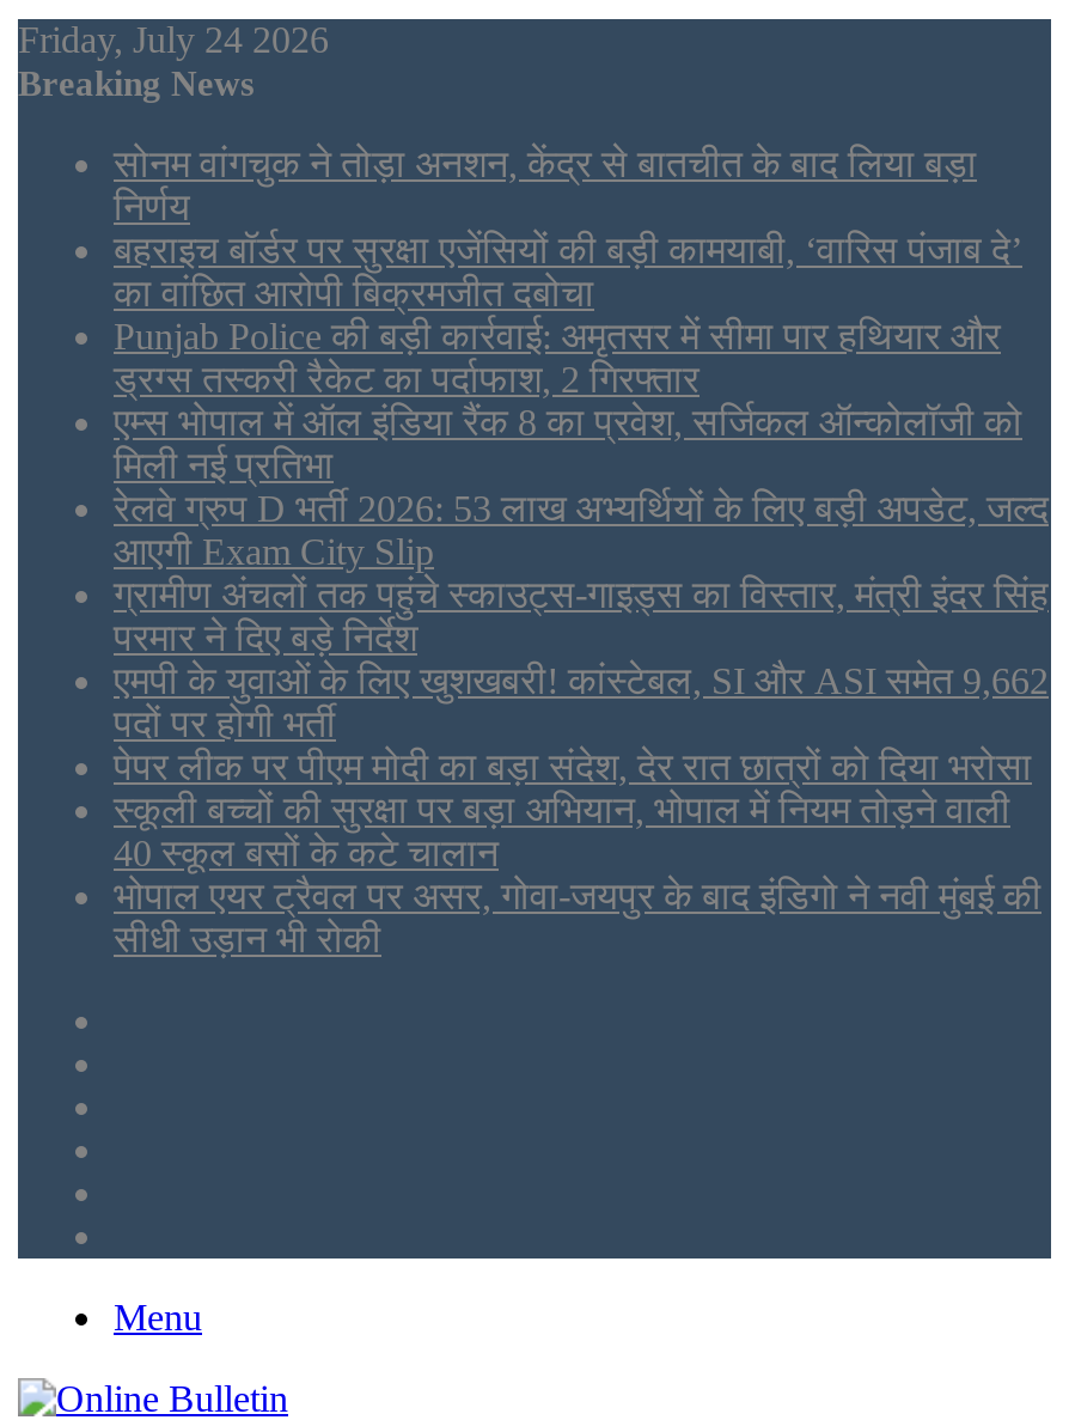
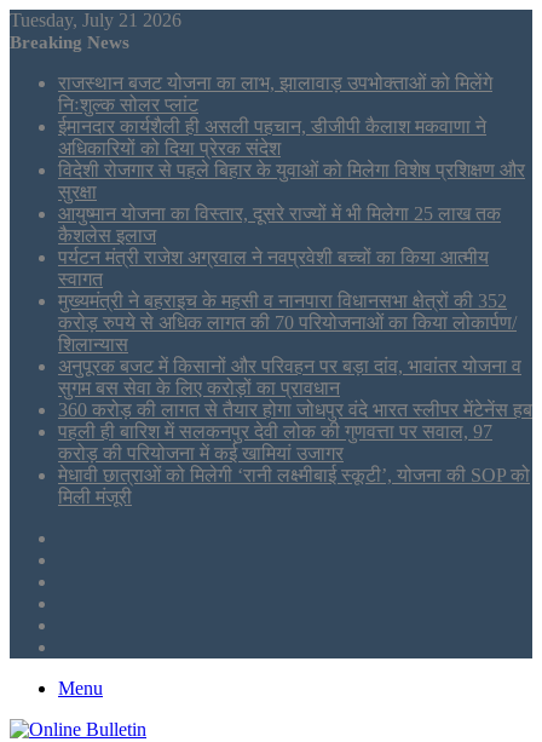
[18,19,329,60] Friday, July 24 2026 -> [10,10,181,30] Tuesday, July 21 2026
[114,144,1049,959] सोनम वांगचुक ने तोड़ा अनशन, केंद्र से बातचीत के बाद लिया बड़ा | निर्णय | बहराइच बॉर्डर पर सुरक्षा एजेंसियों की बड़ी कामयाबी, ‘वारिस पंजाब दे’ | का वांछित आरोपी बिक्रमजीत दबोचा | Punjab Police की बड़ी कार्रवाई: अमृतसर में सीमा पार हथियार और | ड्रग्स तस्करी रैकेट का पर्दाफाश, 2 गिरफ्तार | एम्स भोपाल में ऑल इंडिया रैंक 8 का प्रवेश, सर्जिकल ऑन्कोलॉजी को | मिली नई प्रतिभा | रेलवे ग्रुप D भर्ती 2026: 53 लाख अभ्यर्थियों के लिए बड़ी अपडेट, जल्द | आएगी Exam City Slip | ग्रामीण अंचलों तक पहुंचे स्काउट्स-गाइड्स का विस्तार, मंत्री इंदर सिंह | परमार ने दिए बड़े निर्देश | एमपी के युवाओं के लिए खुशखबरी! कांस्टेबल, SI और ASI समेत 9,662 | पदों पर होगी भर्ती | पेपर लीक पर पीएम मोदी का बड़ा संदेश, देर रात छात्रों को दिया भरोसा | स्कूली बच्चों की सुरक्षा पर बड़ा अभियान, भोपाल में नियम तोड़ने वाली | 40 स्कूल बसों के कटे चालान | भोपाल एयर ट्रैवल पर असर, गोवा-जयपुर के बाद इंडिगो ने नवी मुंबई की | सीधी उड़ान भी रोकी -> [58,73,532,507] राजस्थान बजट योजना का लाभ, झालावाड़ उपभोक्ताओं को मिलेंगे | निःशुल्क सोलर प्लांट | ईमानदार कार्यशैली ही असली पहचान, डीजीपी कैलाश मकवाणा ने | अधिकारियों को दिया प्रेरक संदेश | विदेशी रोजगार से पहले बिहार के युवाओं को मिलेगा विशेष प्रशिक्षण और | सुरक्षा | आयुष्मान योजना का विस्तार, दूसरे राज्यों में भी मिलेगा 25 लाख तक | कैशलेस इलाज | पर्यटन मंत्री राजेश अग्रवाल ने नवप्रवेशी बच्चों का किया आत्मीय | स्वागत | मुख्यमंत्री ने बहराइच के महसी व नानपारा विधानसभा क्षेत्रों की 352 | करोड़ रुपये से अधिक लागत की 70 परियोजनाओं का किया लोकार्पण/ | शिलान्यास | अनुपूरक बजट में किसानों और परिवहन पर बड़ा दांव, भावांतर योजना व | सुगम बस सेवा के लिए करोड़ों का प्रावधान | 360 करोड़ की लागत से तैयार होगा जोधपुर वंदे भारत स्लीपर मेंटेनेंस हब | पहली ही बारिश में सलकनपुर देवी लोक की गुणवत्ता पर सवाल, 97 | करोड़ की परियोजना में कई खामियां उजागर | मेधावी छात्राओं को मिलेगी ‘रानी लक्ष्मीबाई स्कूटी’, योजना की SOP को | मिली मंजूरी

